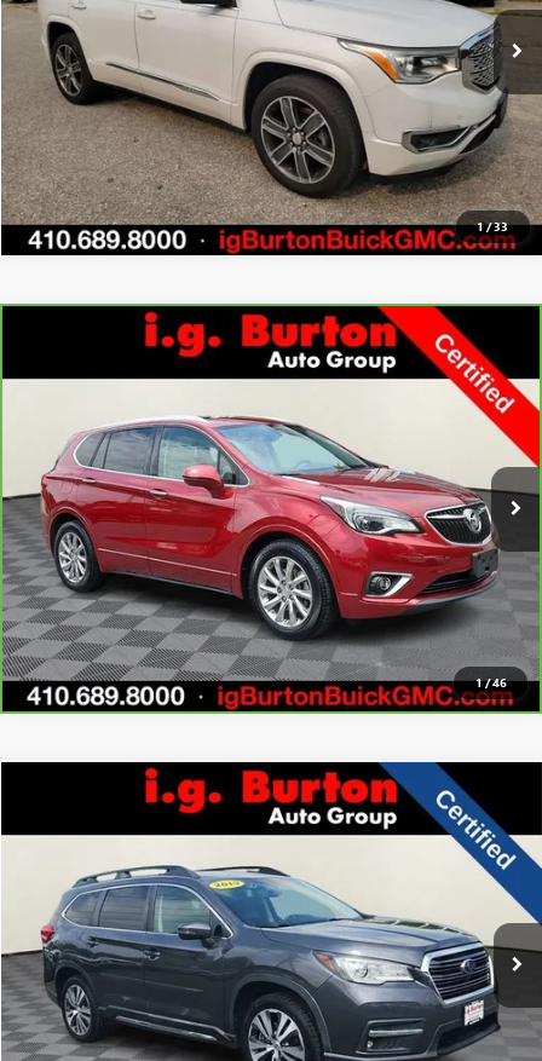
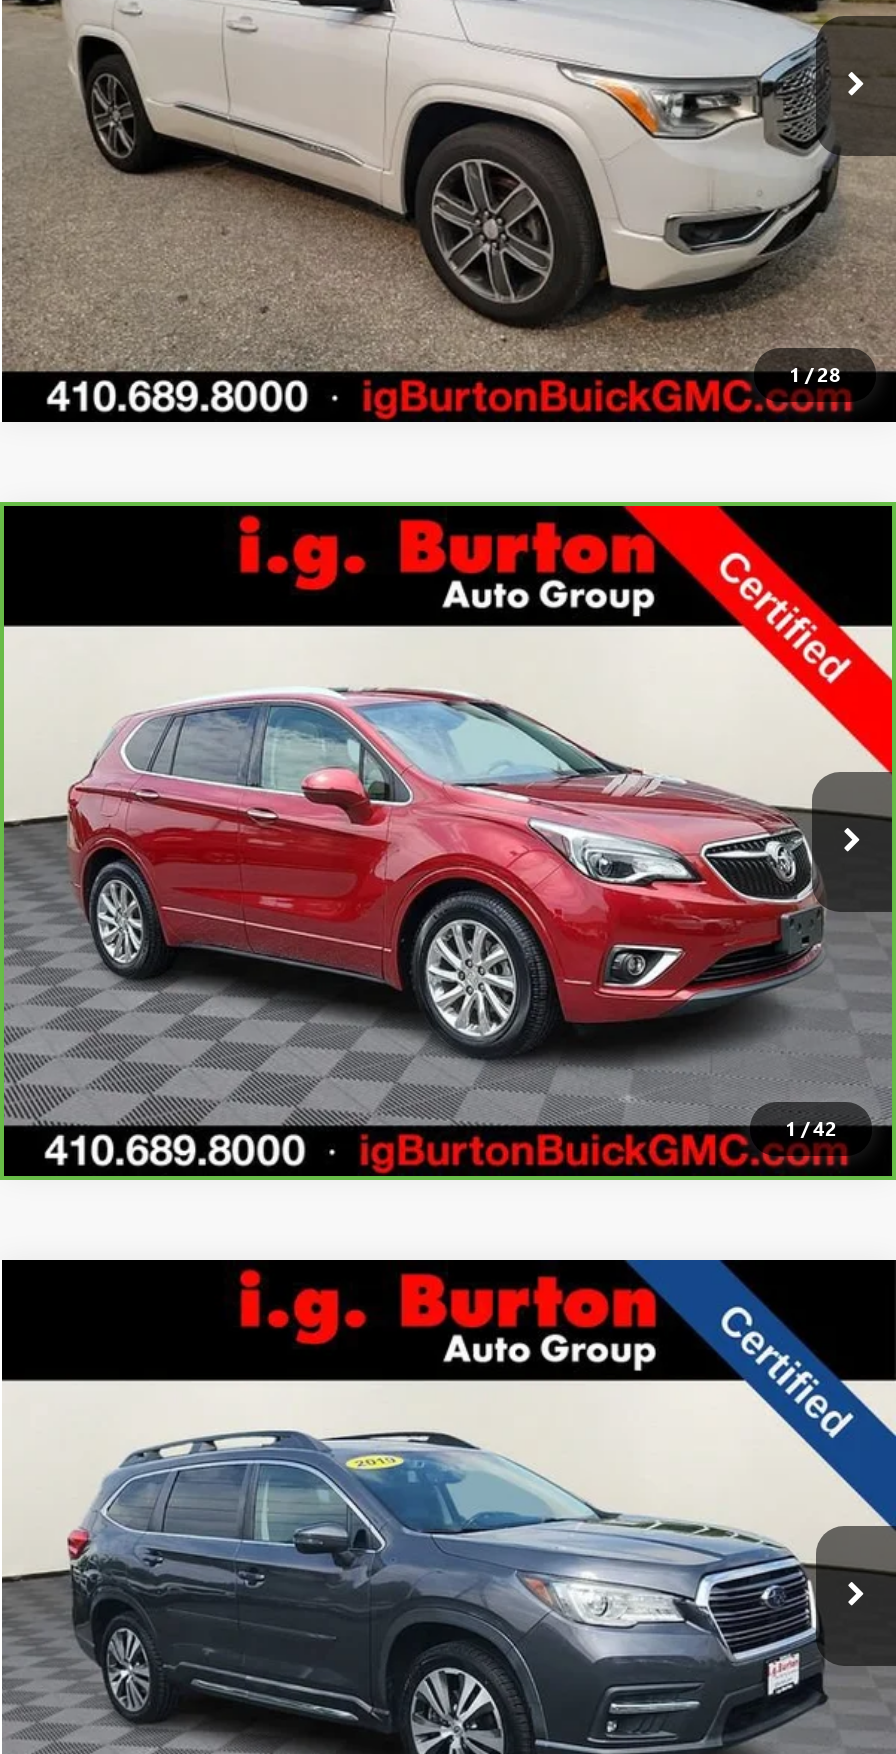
[477,218,509,235] 1 / 33 -> [789,360,841,388] 1 / 28
[475,674,506,691] 1 / 46 -> [785,1115,837,1143] 1 / 42

